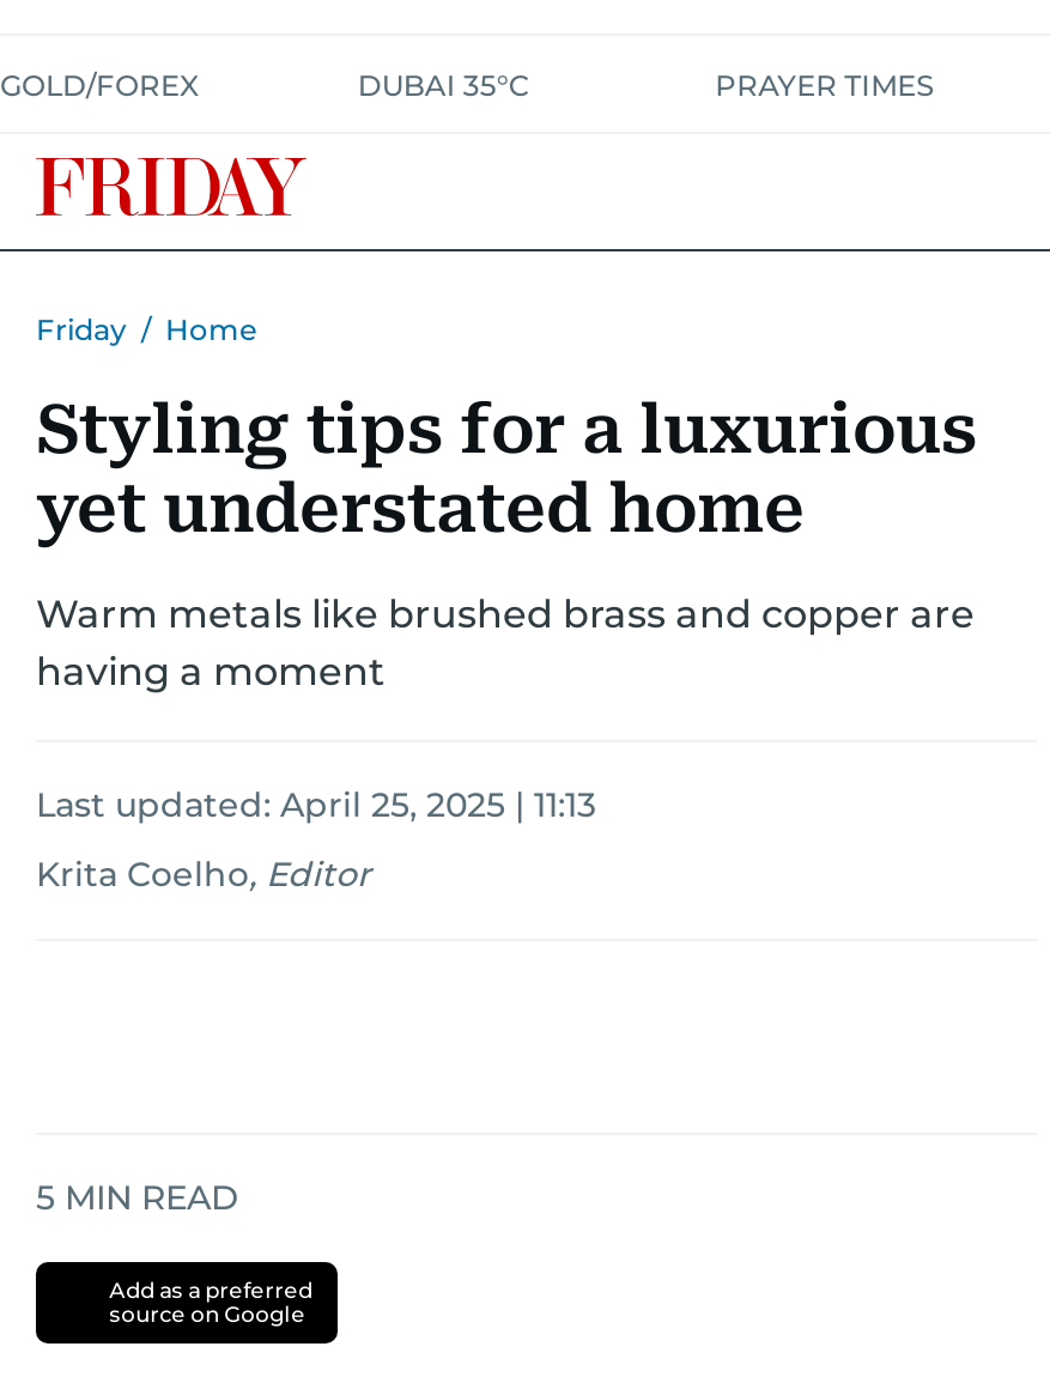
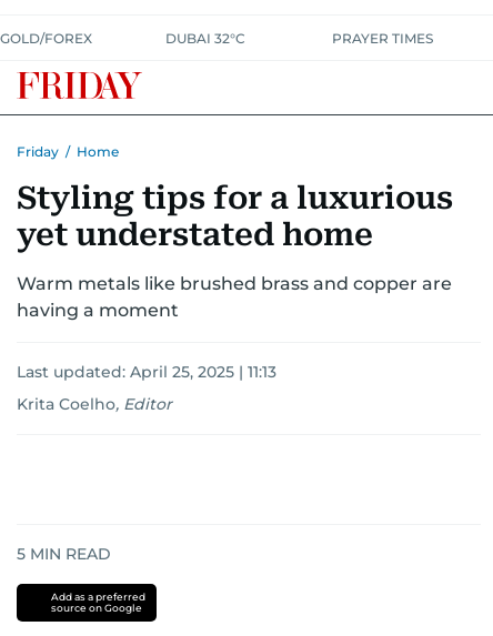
[358,67,530,103] DUBAI 35°C -> [166,30,246,47] DUBAI 32°C

